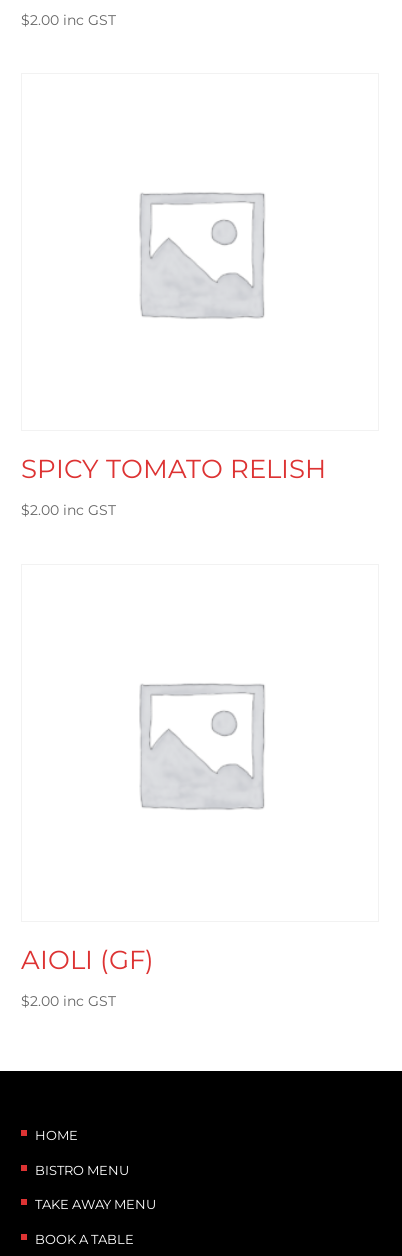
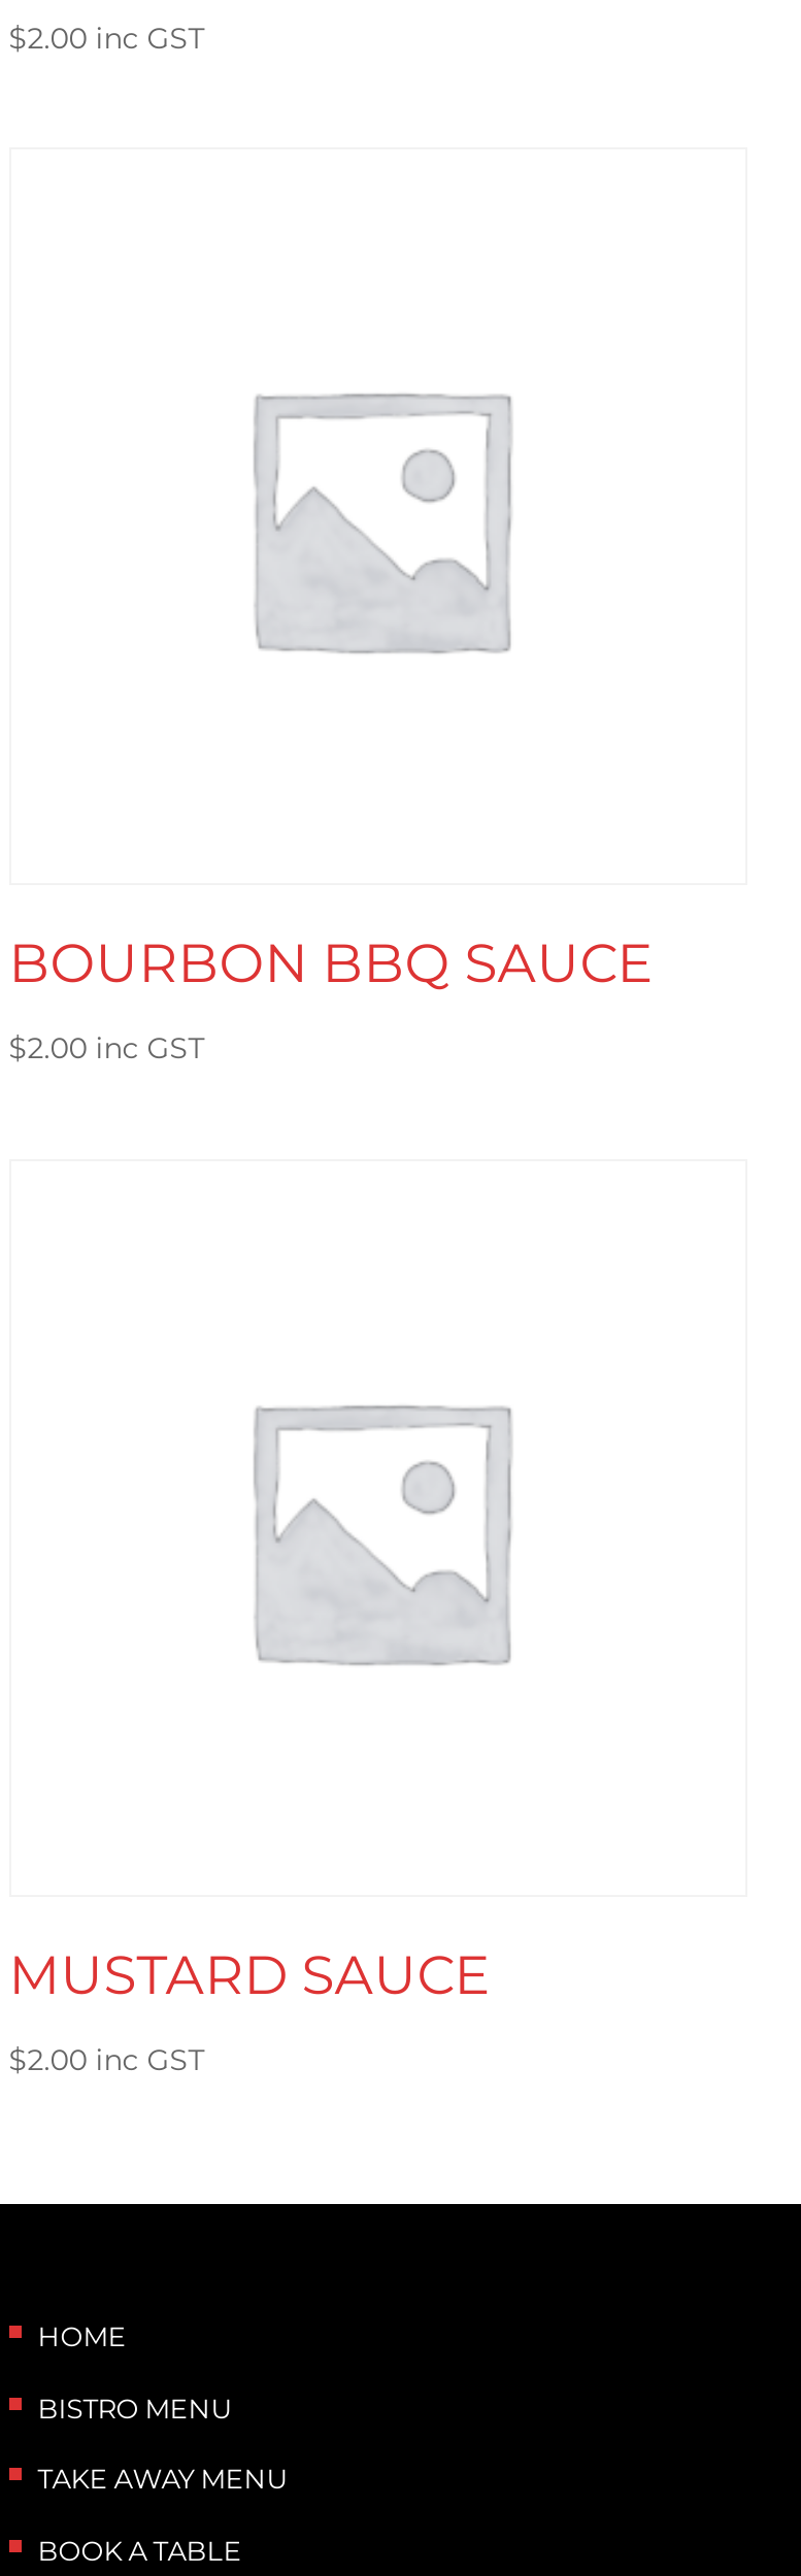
[21,453,326,485] SPICY TOMATO RELISH -> [9,931,652,997] BOURBON BBQ SAUCE
[21,944,154,976] AIOLI (GF) -> [9,1942,489,2008] MUSTARD SAUCE

